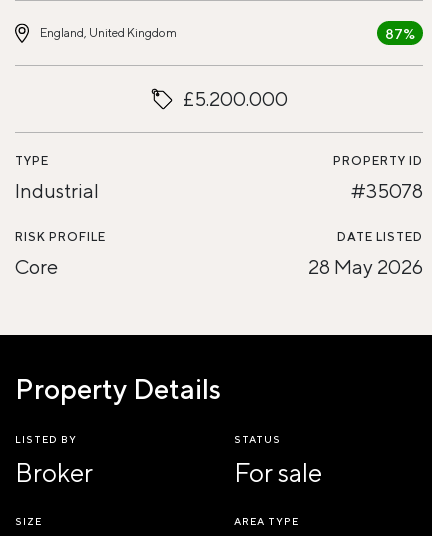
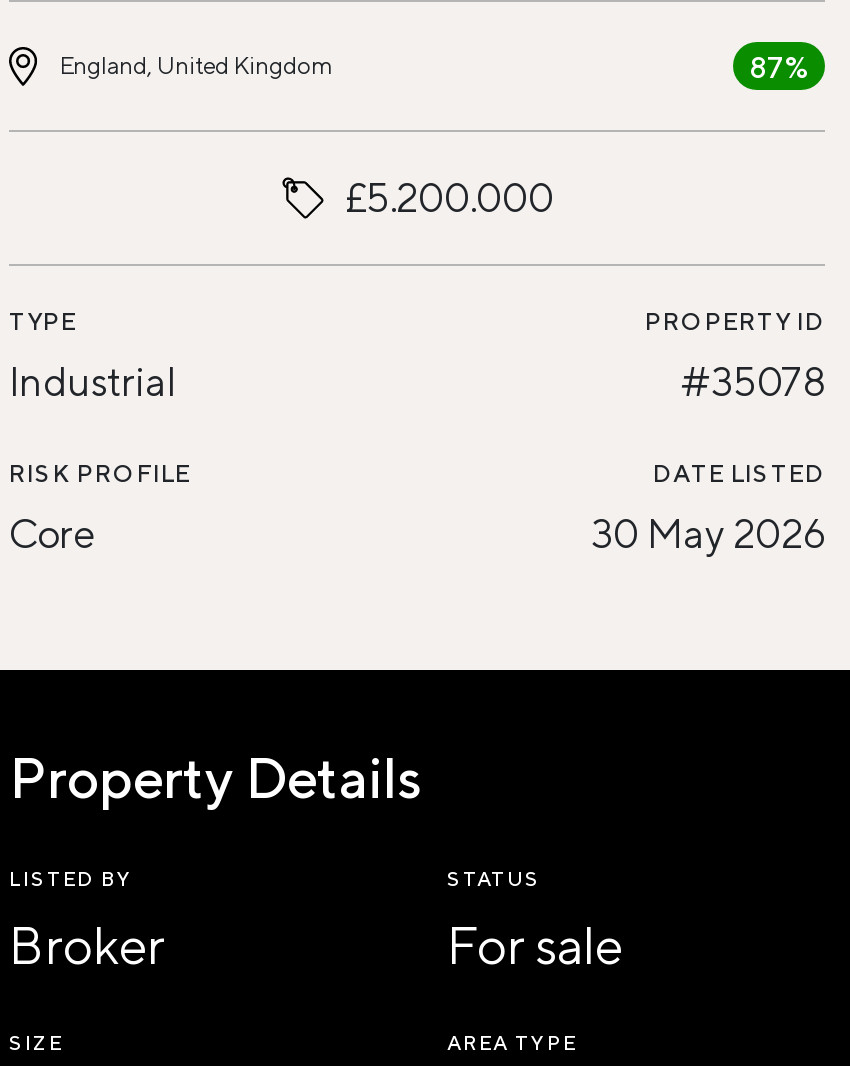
[308,255,423,278] 28 May 2026 -> [591,510,825,556] 30 May 2026

